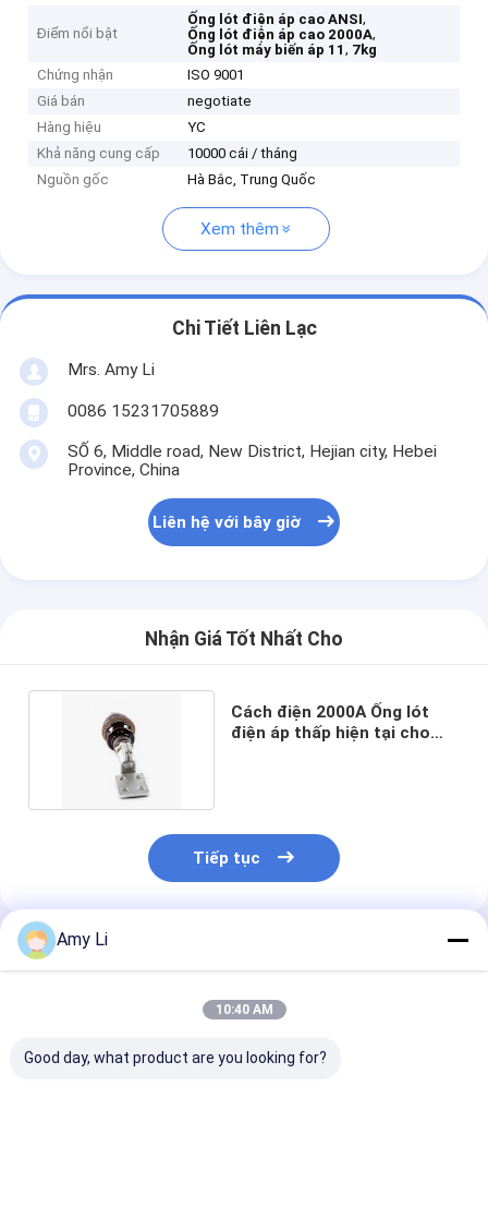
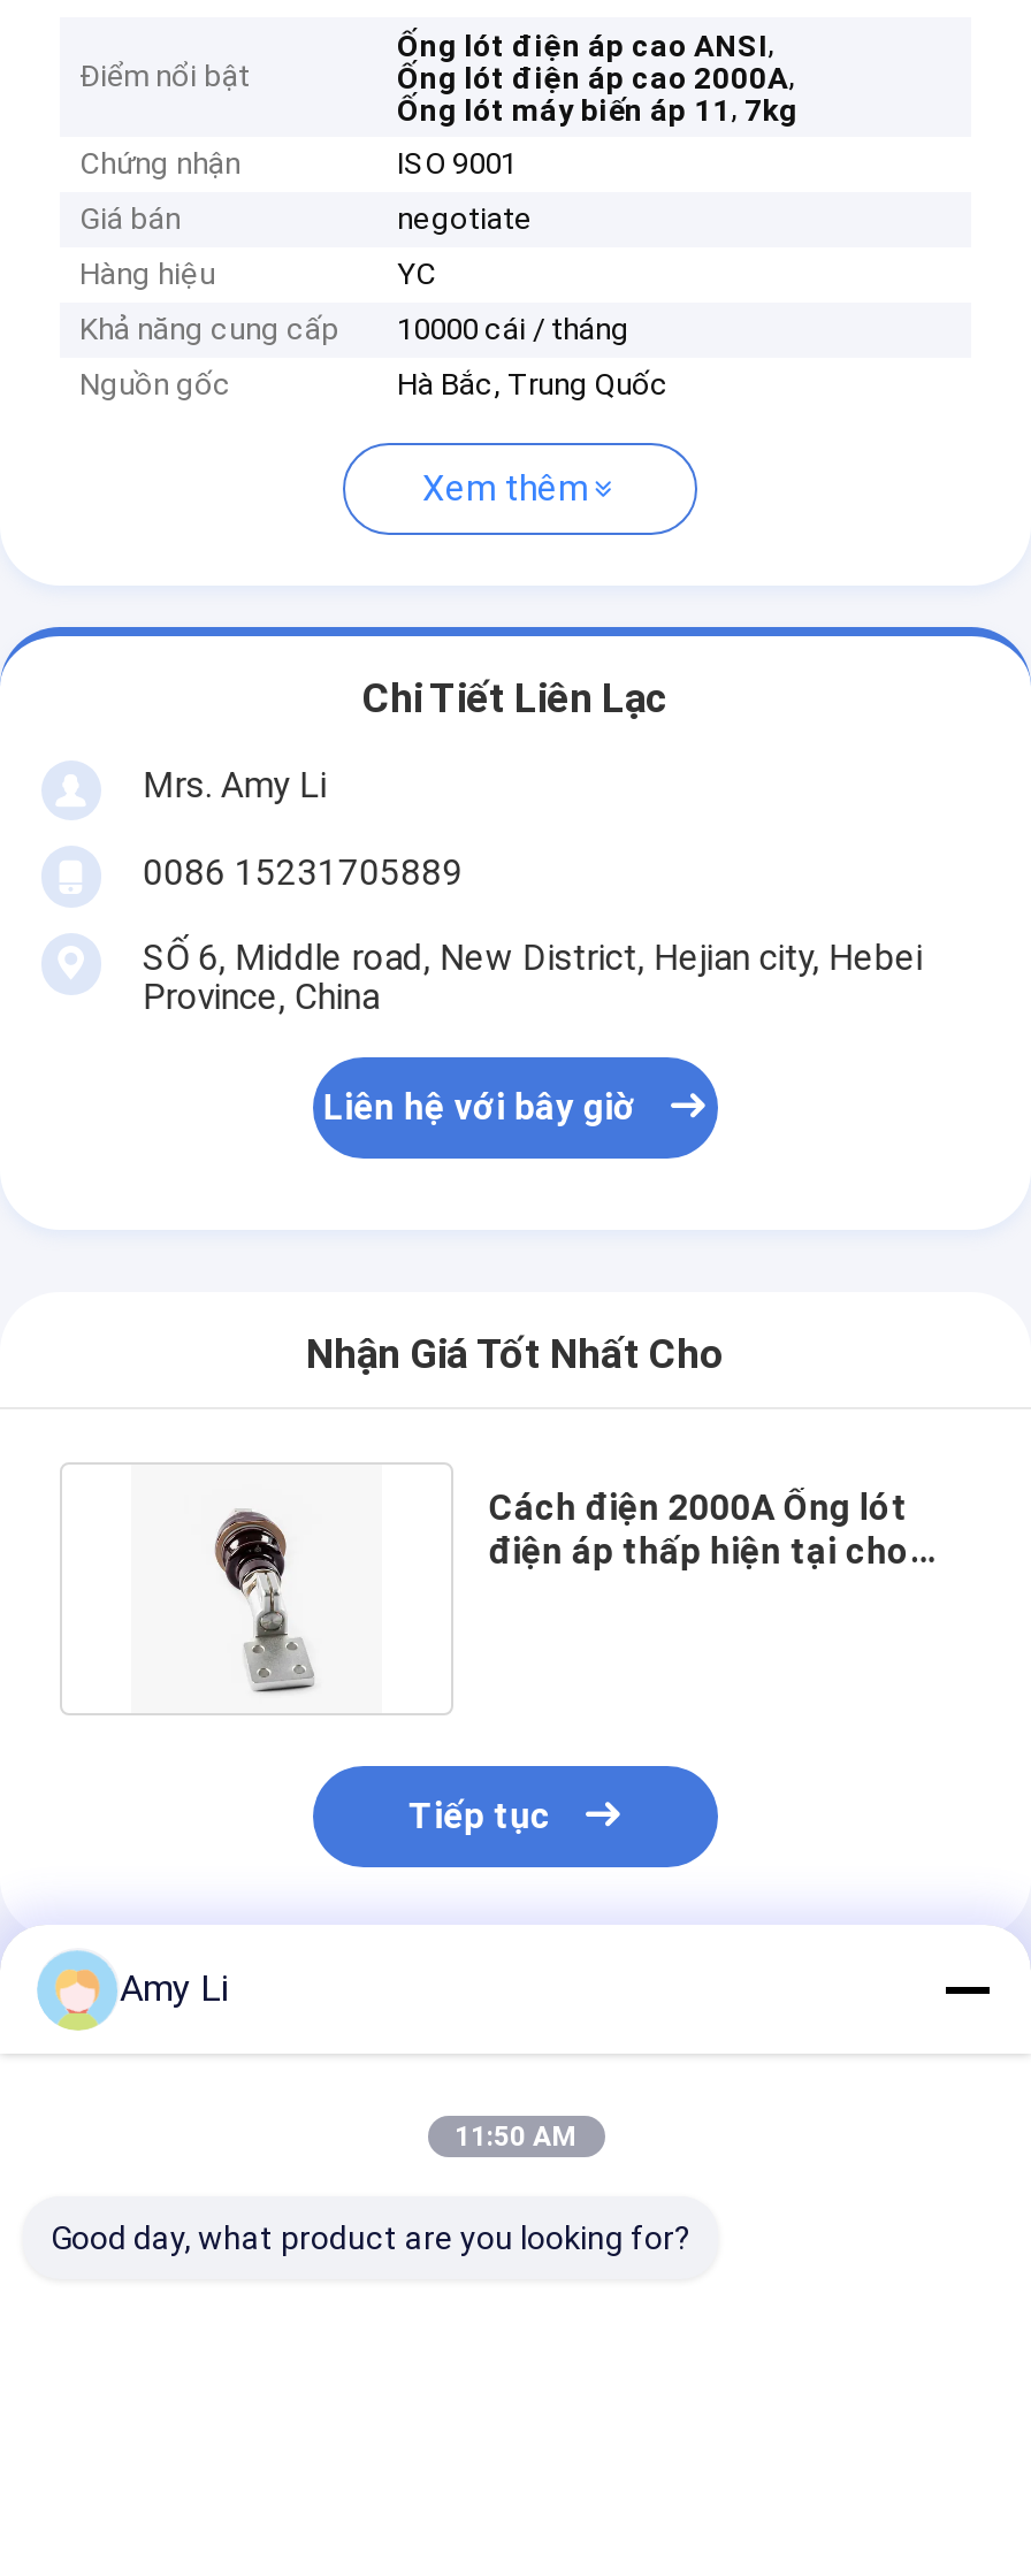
[215,1002,273,1017] 10:40 AM -> [455,2120,576,2153] 11:50 AM

